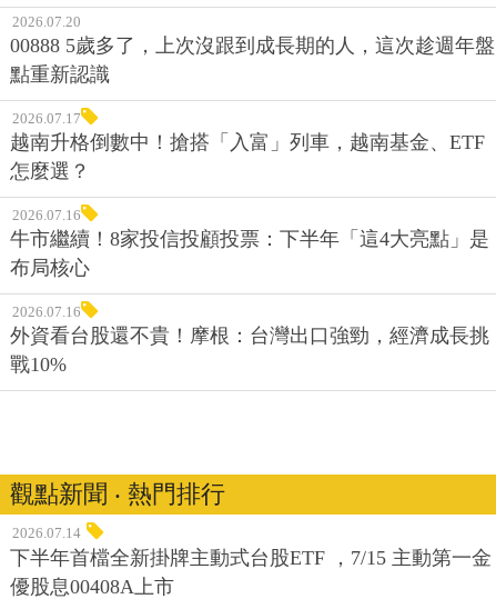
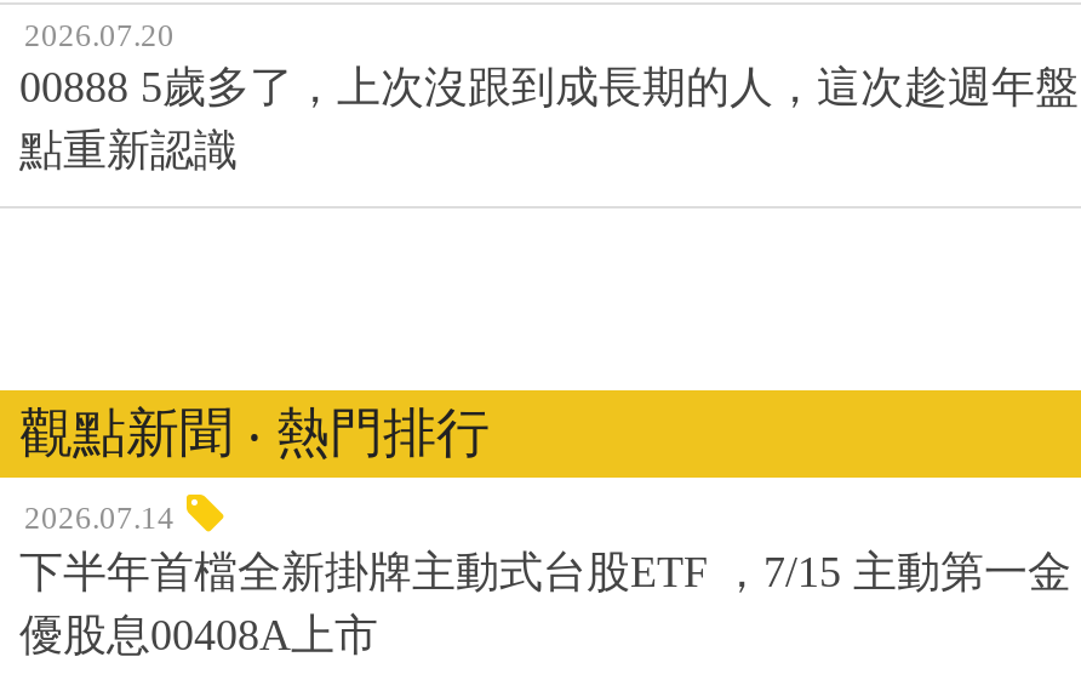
[10,110,489,375] 2026.07.17 | 越南升格倒數中！搶搭「入富」列車，越南基金、ETF | 怎麼選？ | 2026.07.16 | 牛市繼續！8家投信投顧投票：下半年「這4大亮點」是 | 布局核心 | 2026.07.16 | 外資看台股還不貴！摩根：台灣出口強勁，經濟成長挑 | 戰10% -> none

